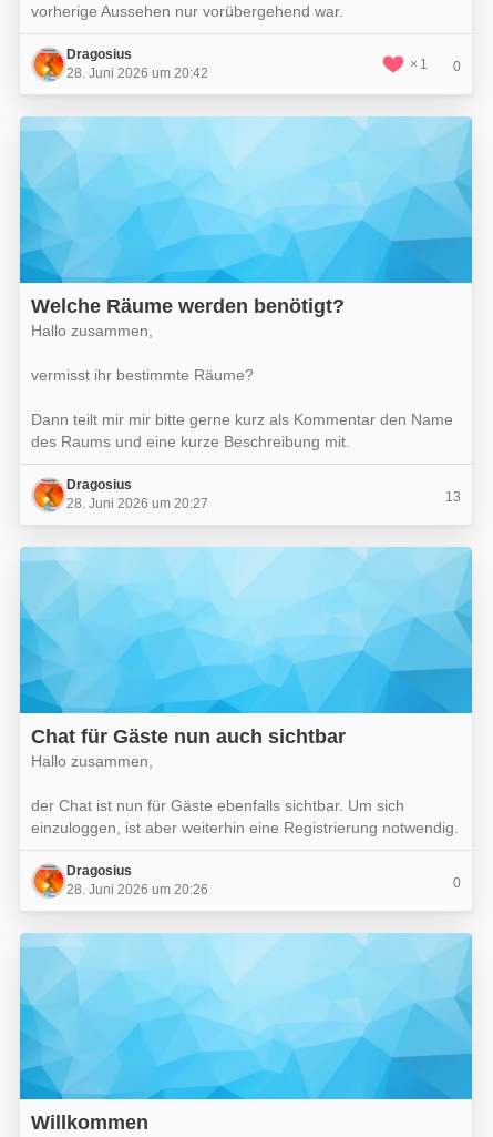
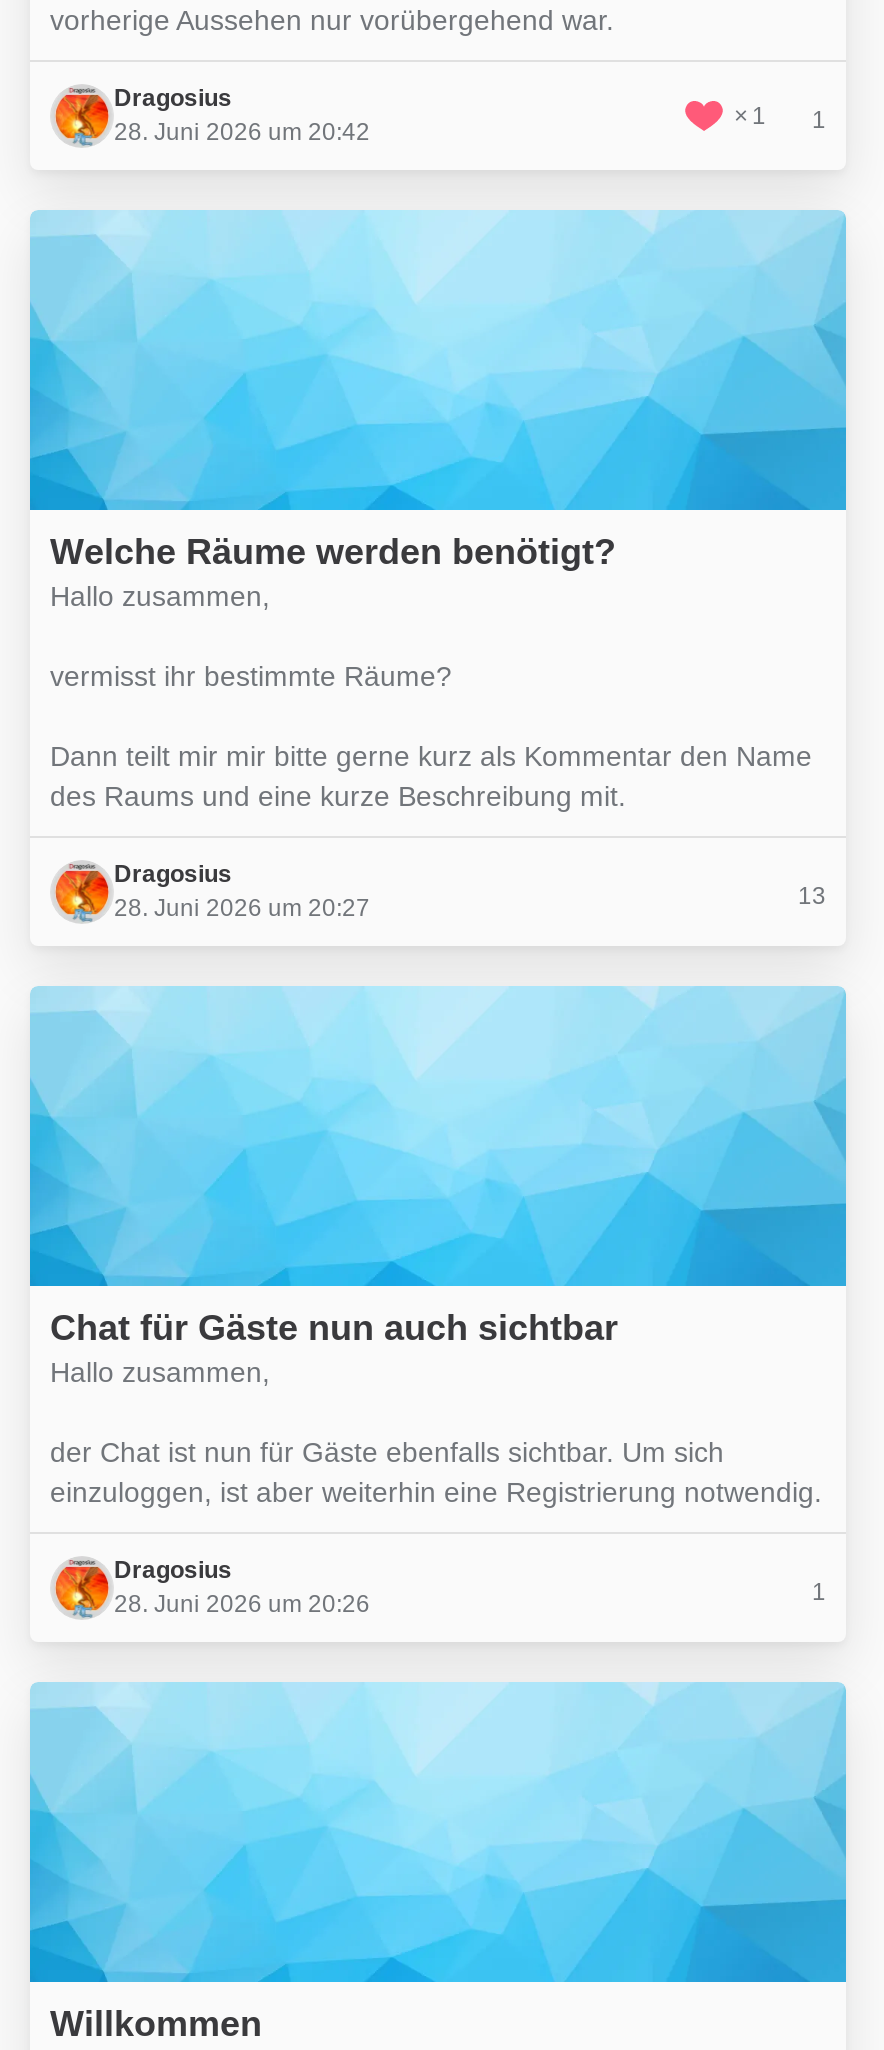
[420,56,461,74] 1 0 -> [752,101,826,133] 1 1
[453,875,461,890] 0 -> [812,1577,826,1605] 1

